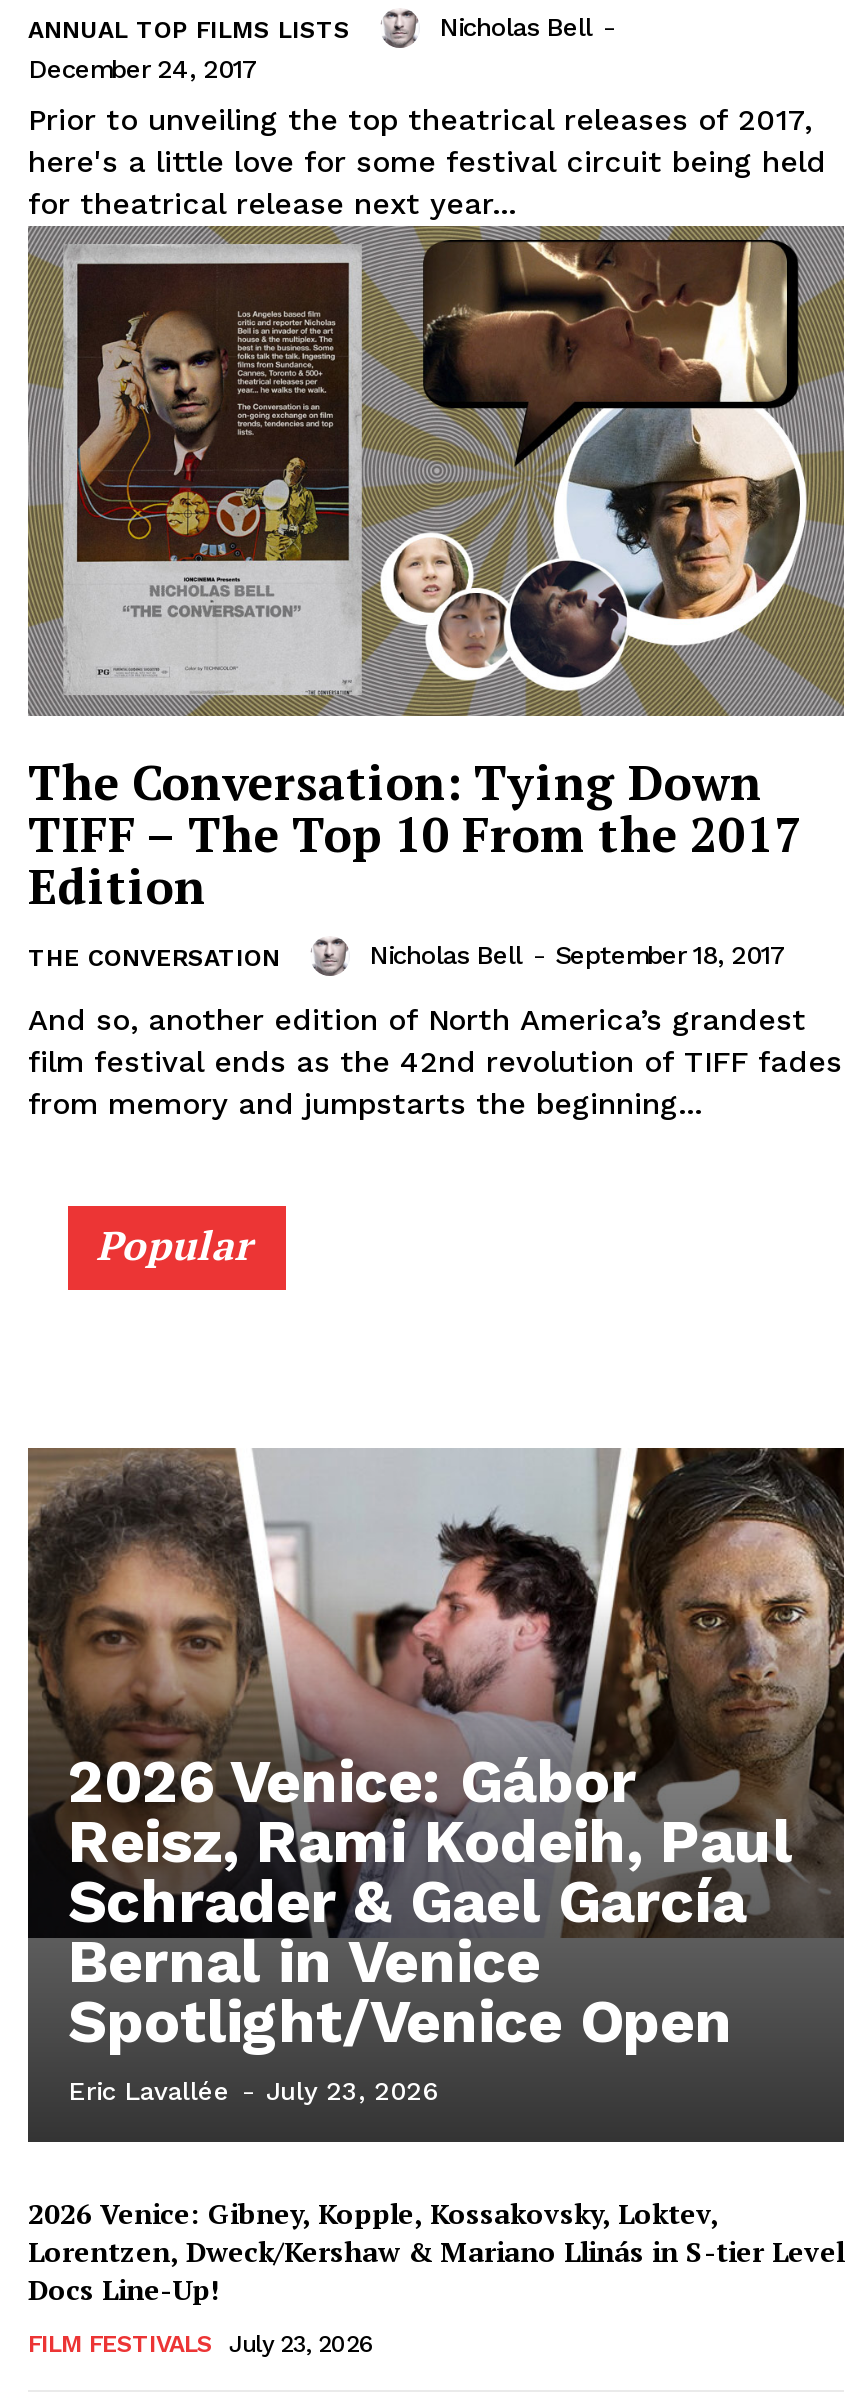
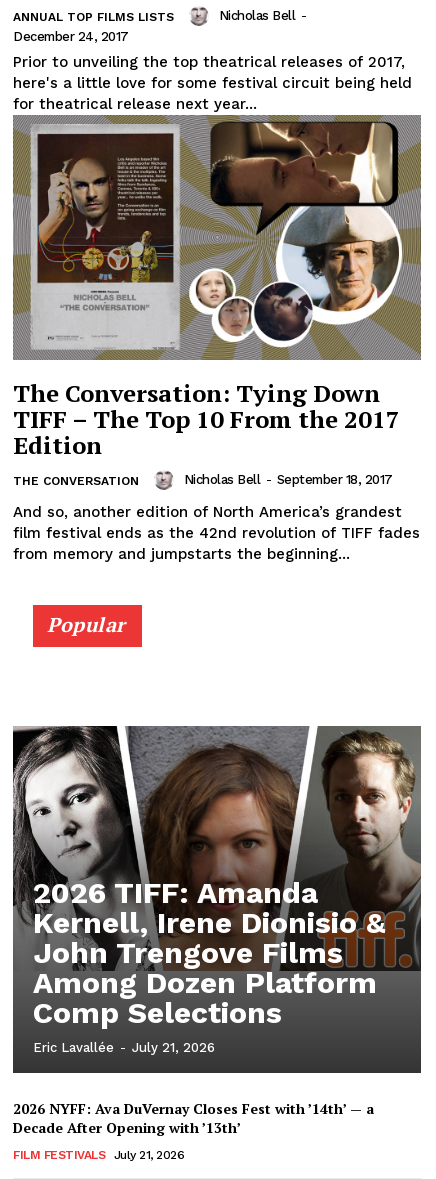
[26,1446,846,2105] [image] | 2026 Venice: Gábor | Reisz, Rami Kodeih, Paul | Schrader & Gael García | Bernal in Venice | Spotlight/Venice Open | Eric Lavallée - July 23, 2026 -> [12,725,422,1055] [image] | 2026 TIFF: Amanda | Kernell, Irene Dionisio & | John Trengove Films | Among Dozen Platform | Comp Selections | Eric Lavallée - July 21, 2026
[28,2193,844,2307] 2026 Venice: Gibney, Kopple, Kossakovsky, Loktev, | Lorentzen, Dweck/Kershaw & Mariano Llinás in S-tier Level | Docs Line-Up! -> [13,1099,374,1137] 2026 NYFF: Ava DuVernay Closes Fest with ’14th’ — a | Decade After Opening with ’13th’
[28,2329,374,2357] FILM FESTIVALS July 23, 2026 -> [13,1148,184,1162] FILM FESTIVALS July 21, 2026

